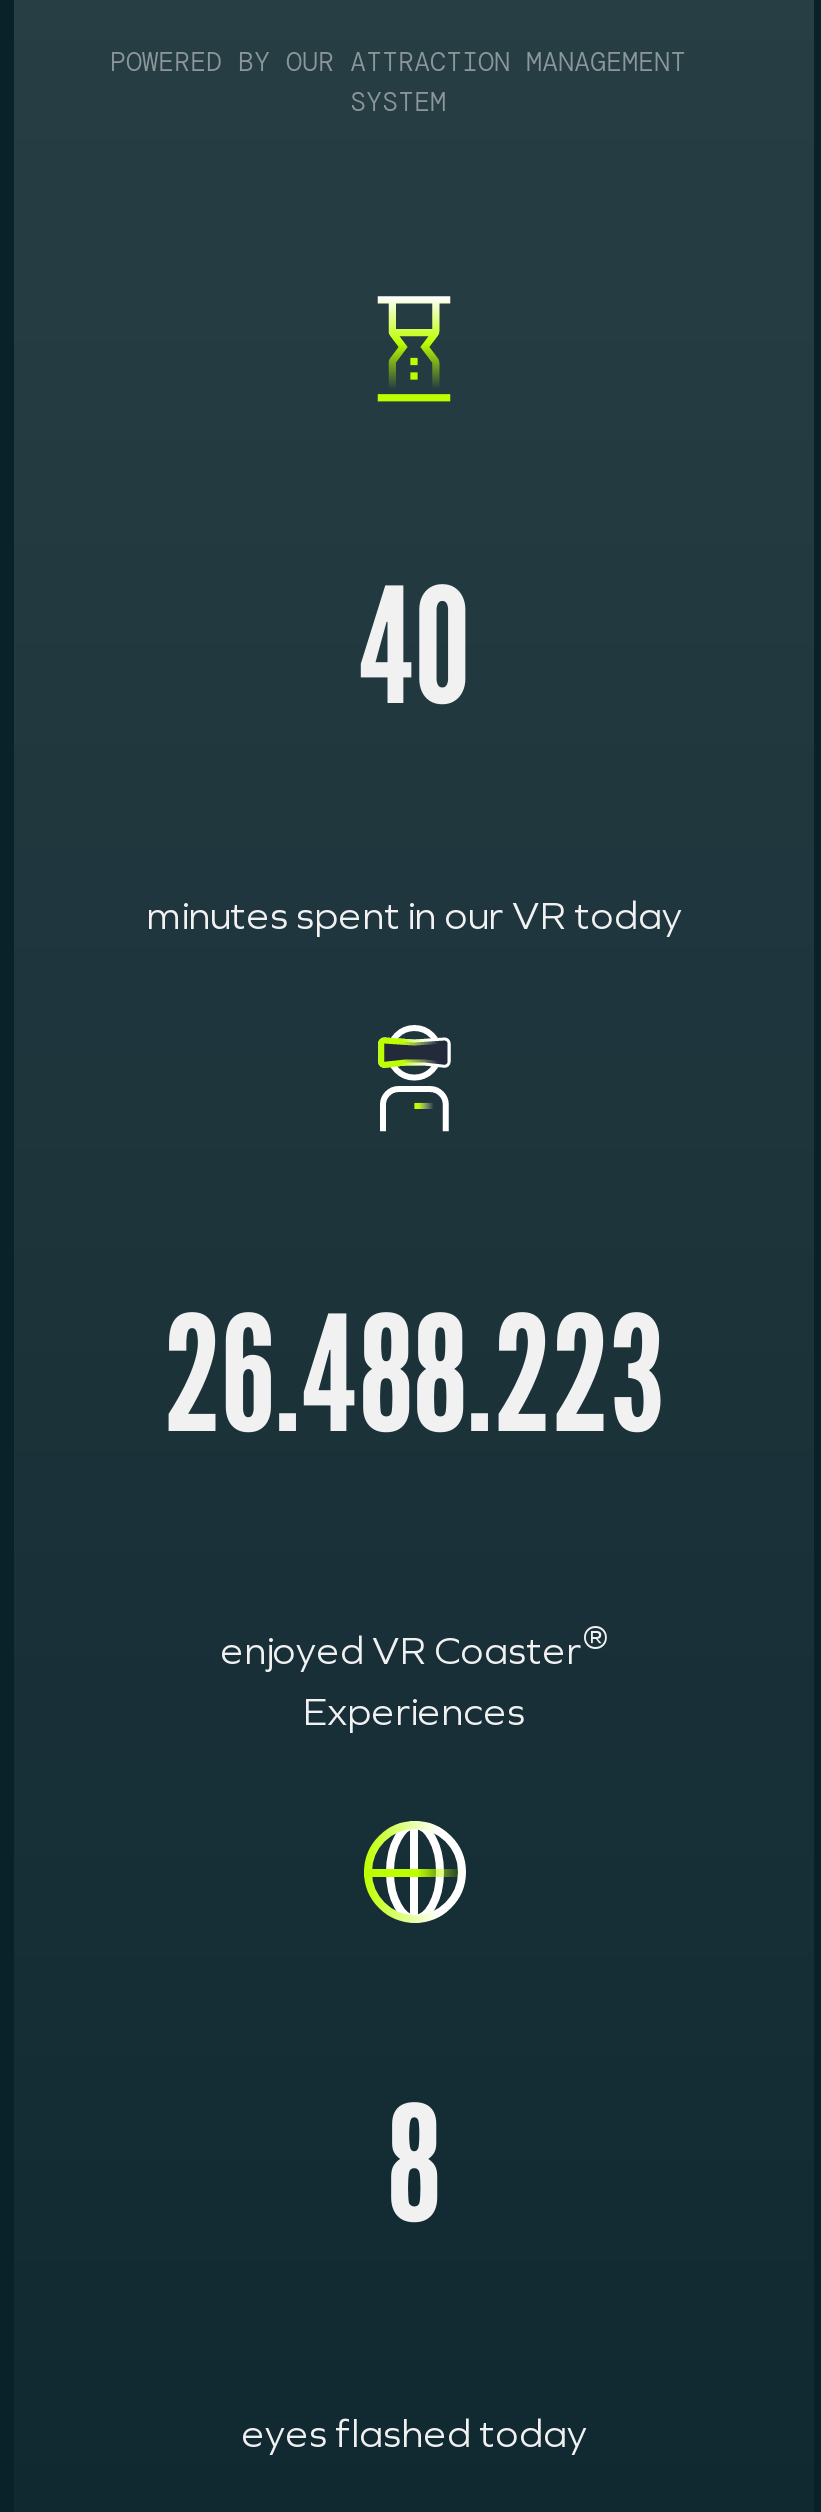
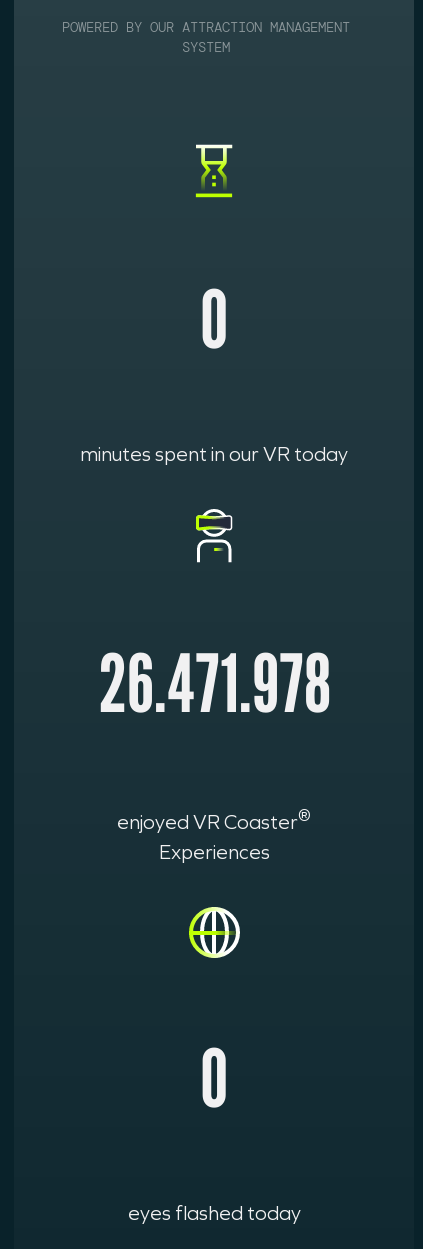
[358,550,470,742] 40 -> [200,271,228,367] 0
[163,1278,665,1470] 26.488.223 -> [97,635,330,731] 26.471.978
[387,2067,441,2259] 8 -> [200,1030,228,1126] 0

